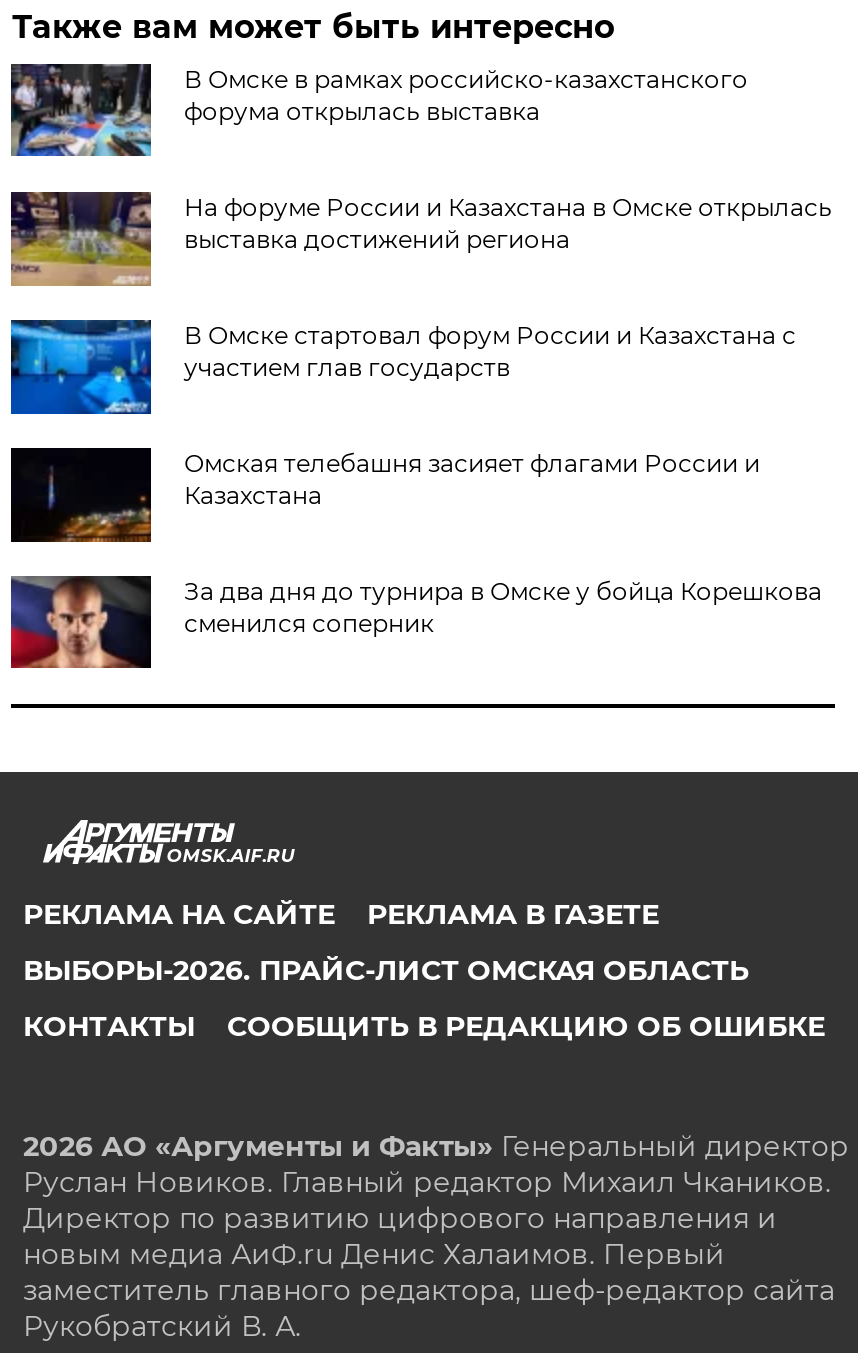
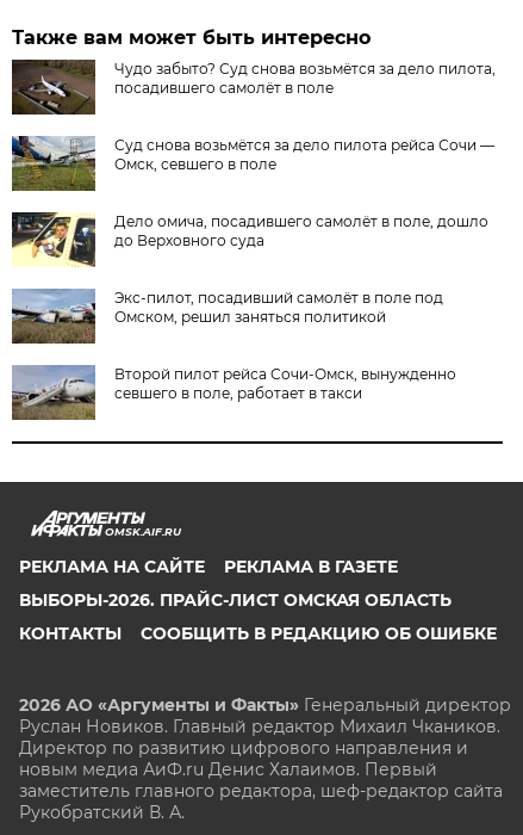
[11,64,748,158] [image] | В Омске в рамках российско-казахстанского | форума открылась выставка -> [11,60,496,116] [image] | Чудо забыто? Суд снова возьмётся за дело пилота, | посадившего самолёт в поле
[9,190,832,288] [image] | На форуме России и Казахстана в Омске открылась | выставка достижений региона -> [11,135,495,192] [image] | Суд снова возьмётся за дело пилота рейса Сочи — | Омск, севшего в поле
[9,318,796,416] [image] | В Омске стартовал форум России и Казахстана с | участием глав государств -> [11,211,489,268] [image] | Дело омича, посадившего самолёт в поле, дошло | до Верховного суда
[9,446,760,542] [image] | Омская телебашня засияет флагами России и | Казахстана -> [11,287,444,344] [image] | Экс-пилот, посадивший самолёт в поле под | Омском, решил заняться политикой
[9,574,822,670] [image] | За два дня до турнира в Омске у бойца Корешкова | сменился соперник -> [11,364,457,421] [image] | Второй пилот рейса Сочи-Омск, вынужденно | севшего в поле, работает в такси

